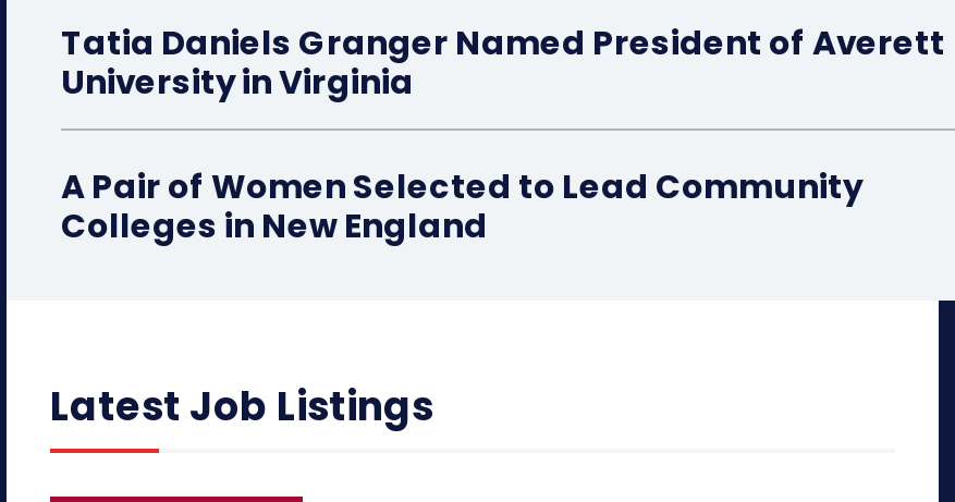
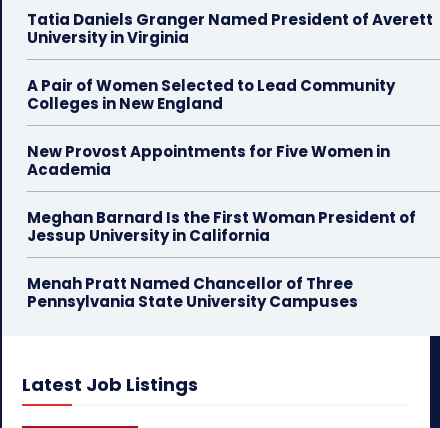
none -> [27,141,416,312] New Provost Appointments for Five Women in | Academia | Meghan Barnard Is the First Woman President of | Jessup University in California | Menah Pratt Named Chancellor of Three | Pennsylvania State University Campuses

